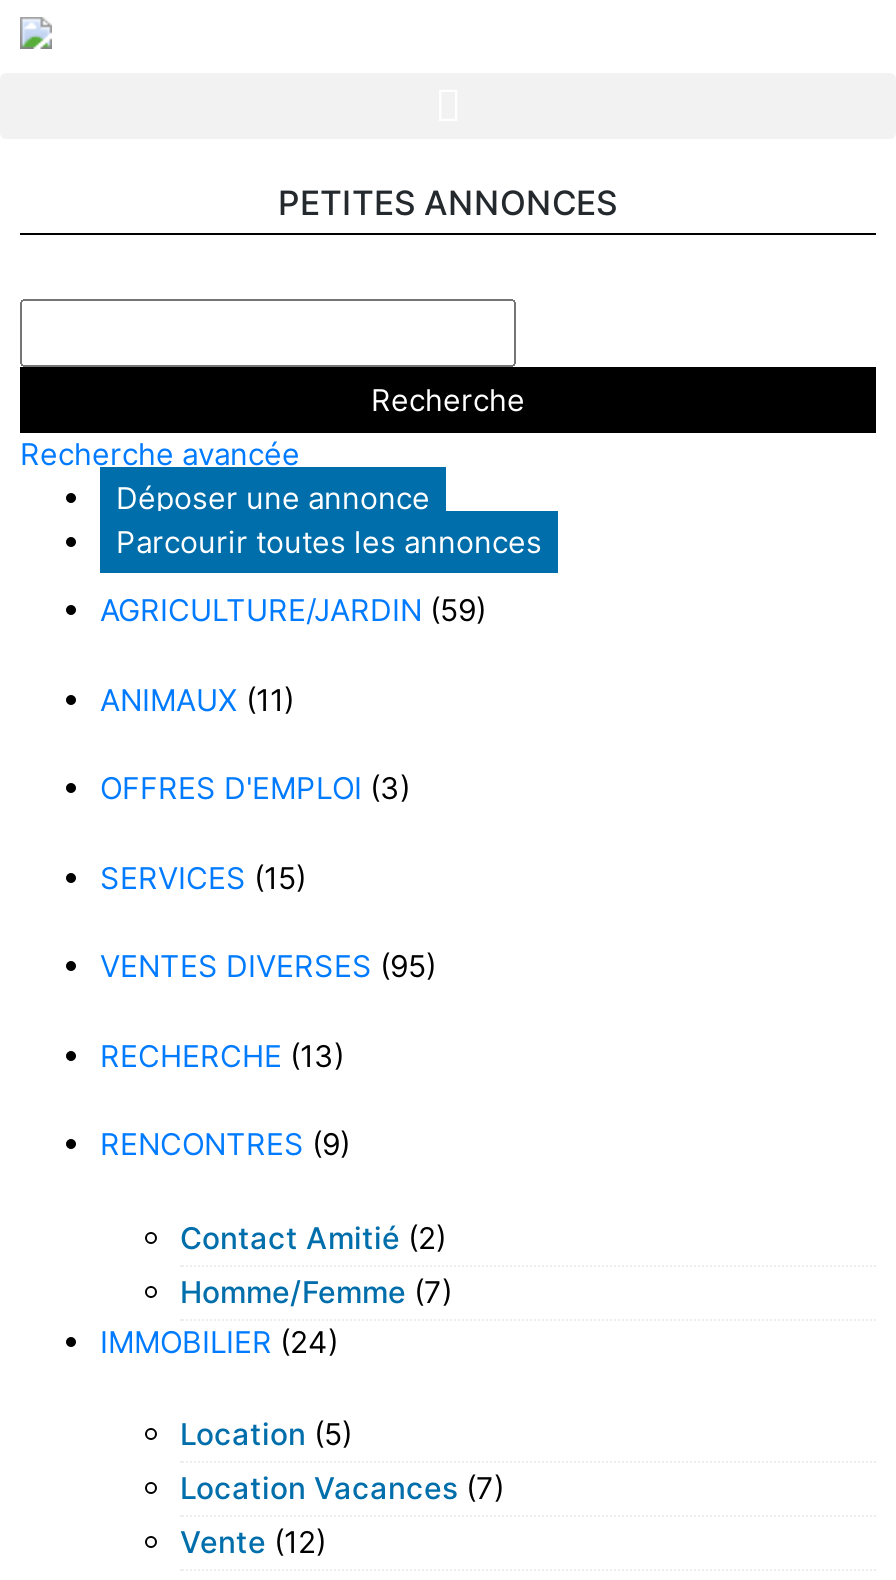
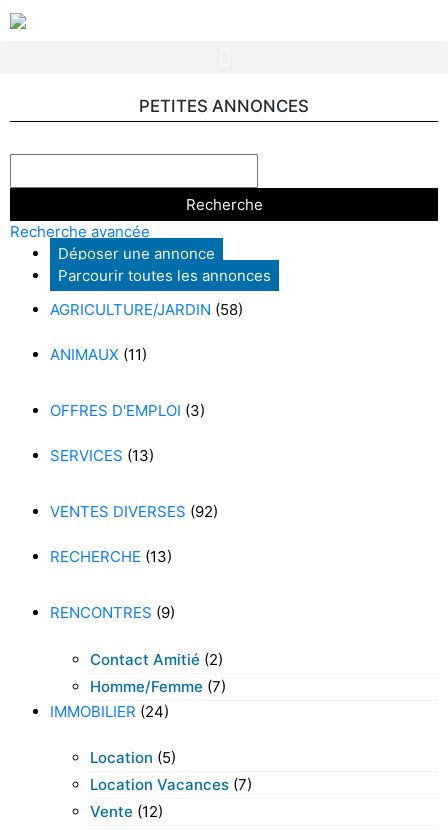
[100,591,486,629] AGRICULTURE/JARDIN (59) -> [50,300,243,319] AGRICULTURE/JARDIN (58)
[100,858,306,896] SERVICES (15) -> [50,445,154,464] SERVICES (13)
[100,947,436,985] VENTES DIVERSES (95) -> [50,502,218,521] VENTES DIVERSES (92)

